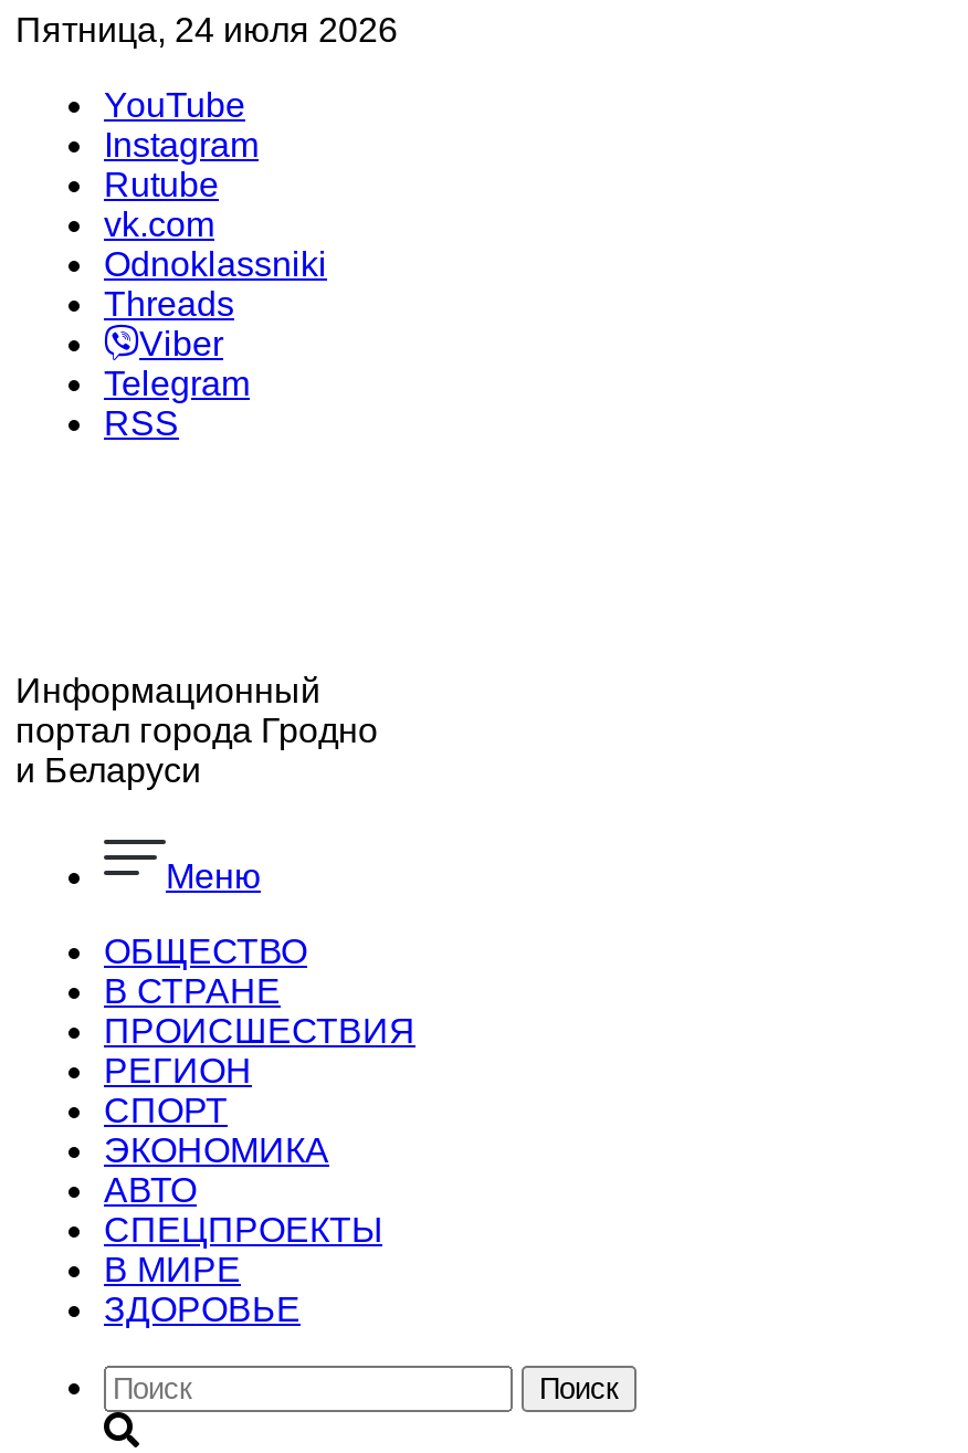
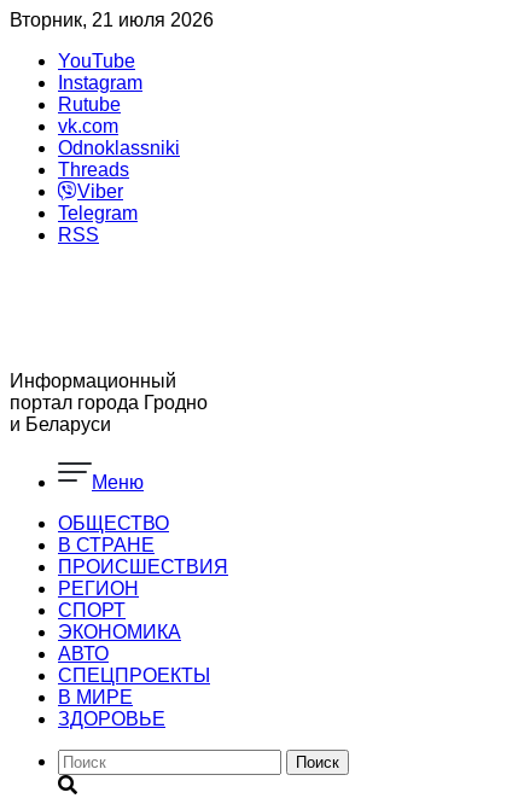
[15,11,398,49] Пятница, 24 июля 2026 -> [10,10,214,30] Вторник, 21 июля 2026

